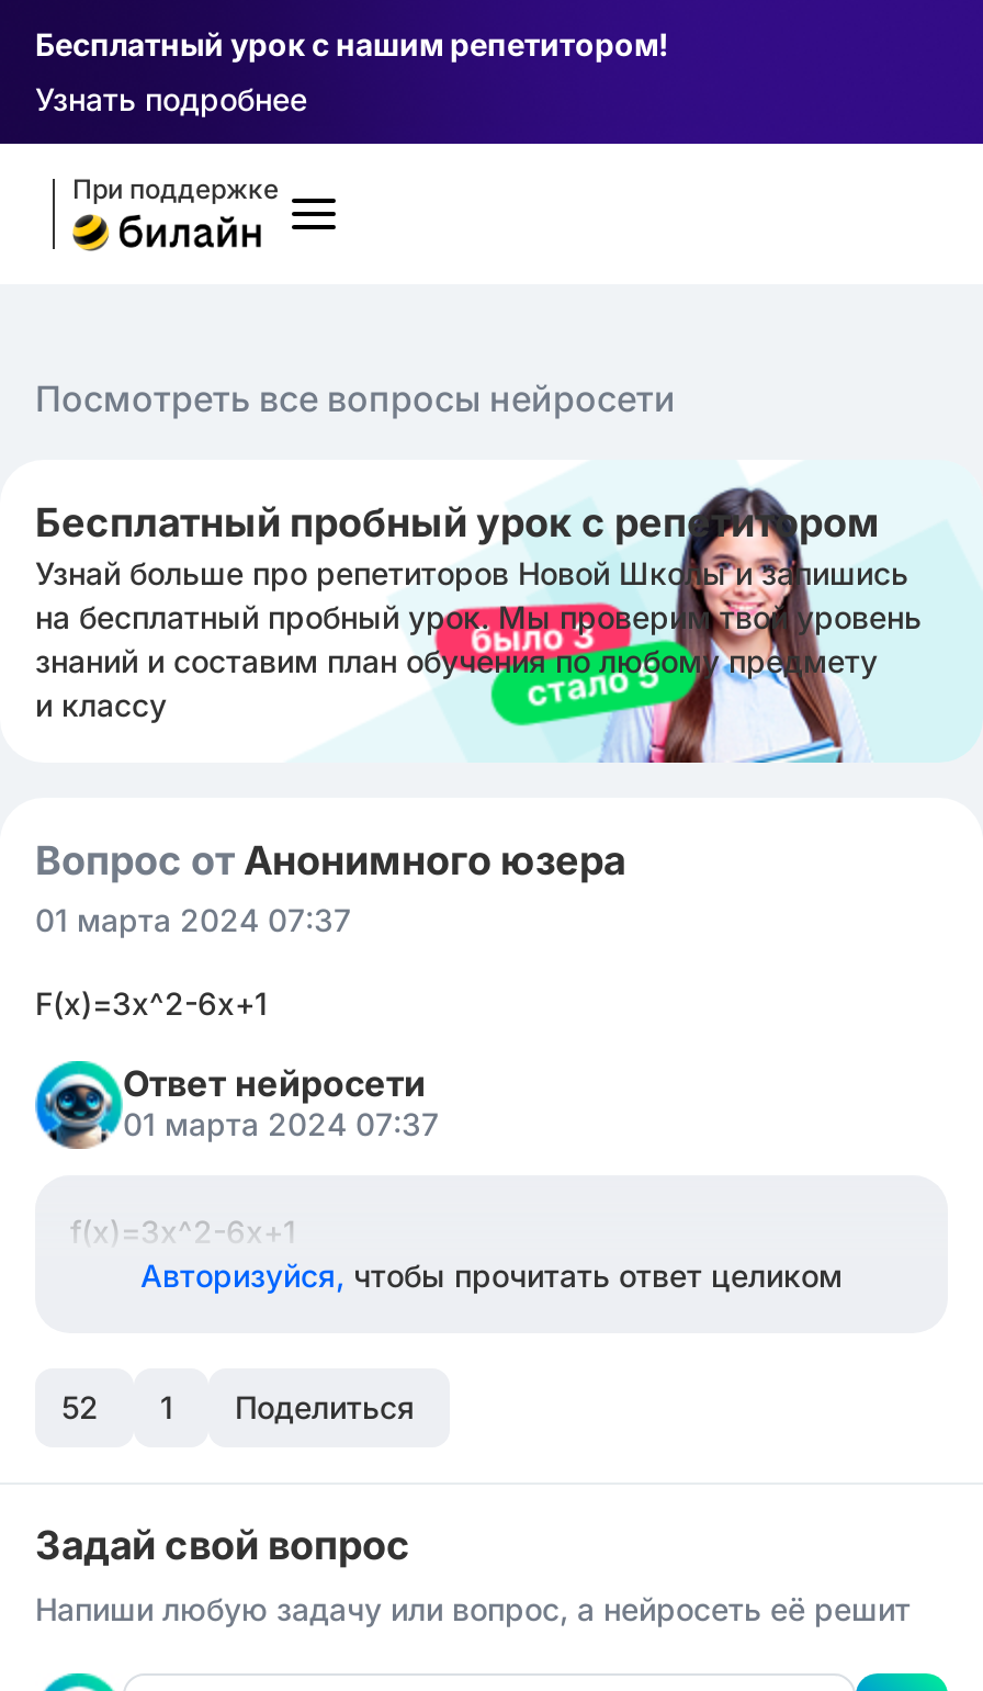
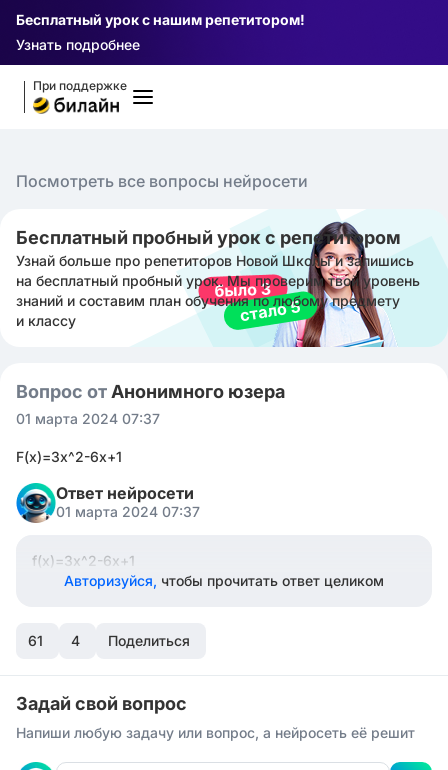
[61,1388,99,1425] 52 -> [28,632,43,649] 61
[160,1388,173,1425] 1 -> [71,632,80,649] 4

